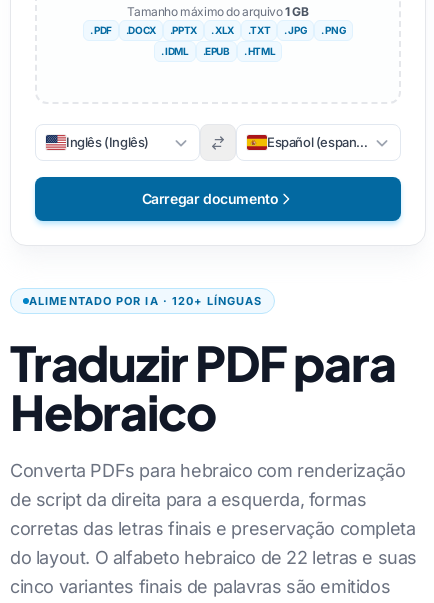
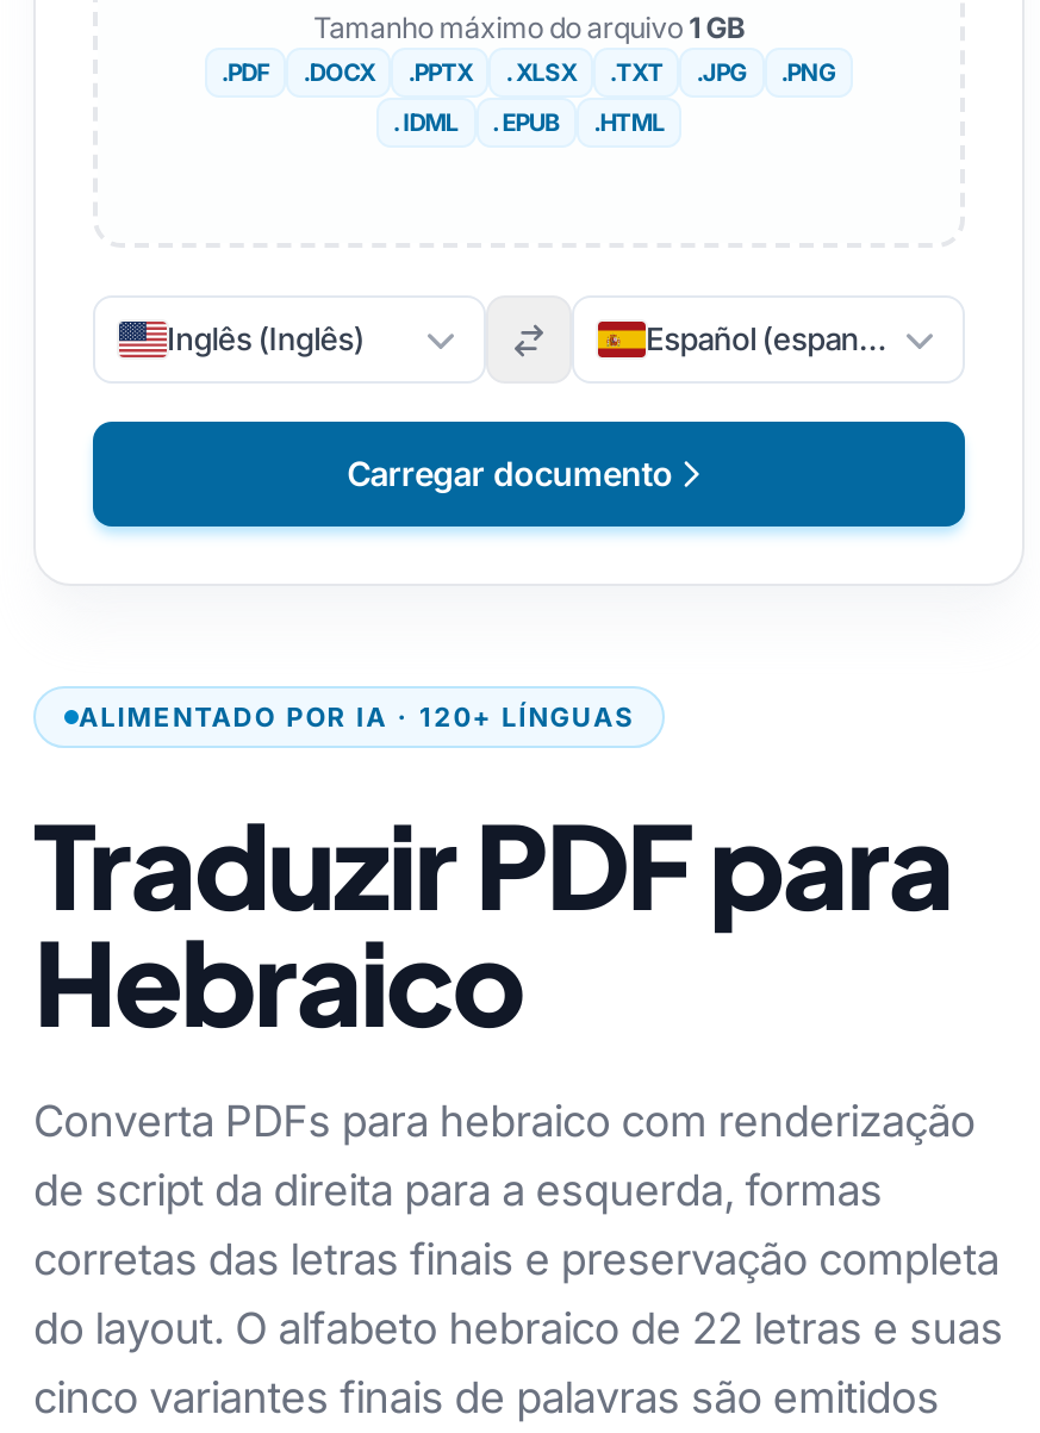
[90,24,112,36] . PDF -> [221,57,270,86] .PDF
[211,24,234,36] . XLX -> [506,57,576,86] . XLSX

